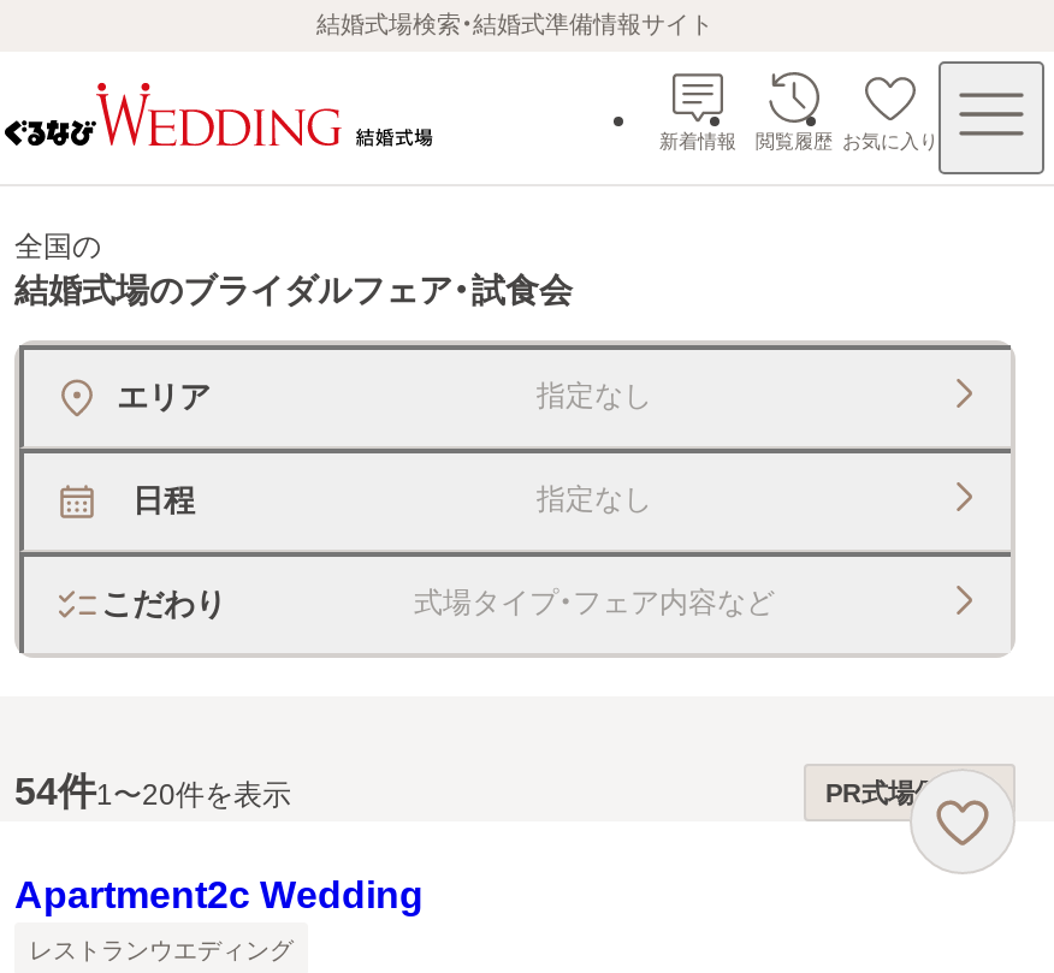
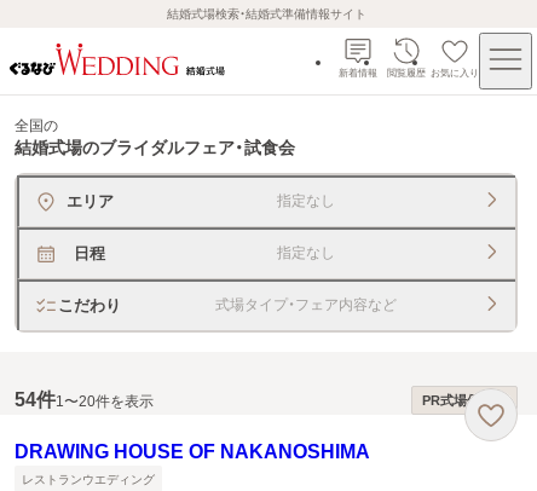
[14,874,424,915] Apartment2c Wedding -> [15,441,370,462] DRAWING HOUSE OF NAKANOSHIMA

